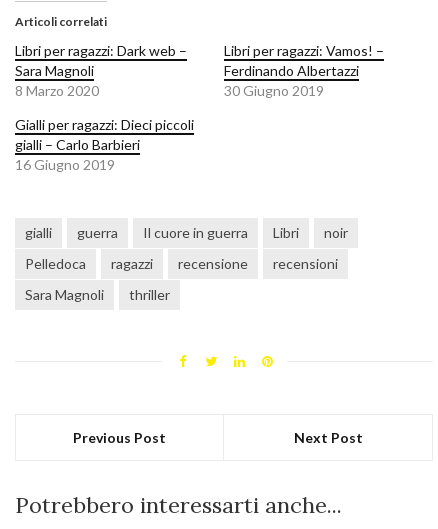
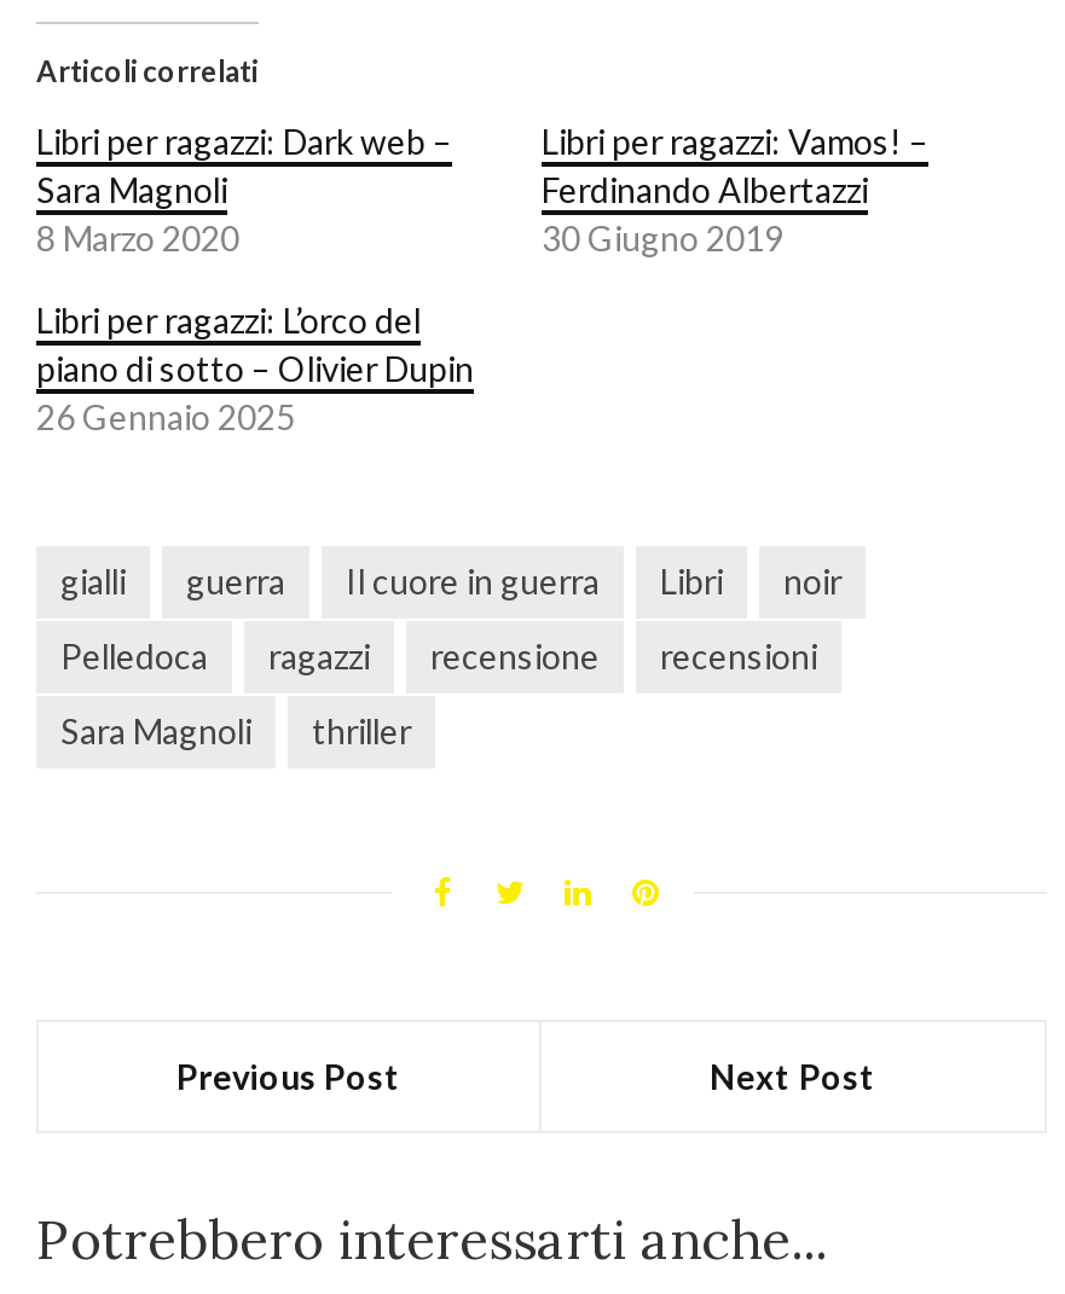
[15,116,194,173] Gialli per ragazzi: Dieci piccoli | gialli – Carlo Barbieri | 16 Giugno 2019 -> [36,300,474,437] Libri per ragazzi: L’orco del | piano di sotto – Olivier Dupin | 26 Gennaio 2025

